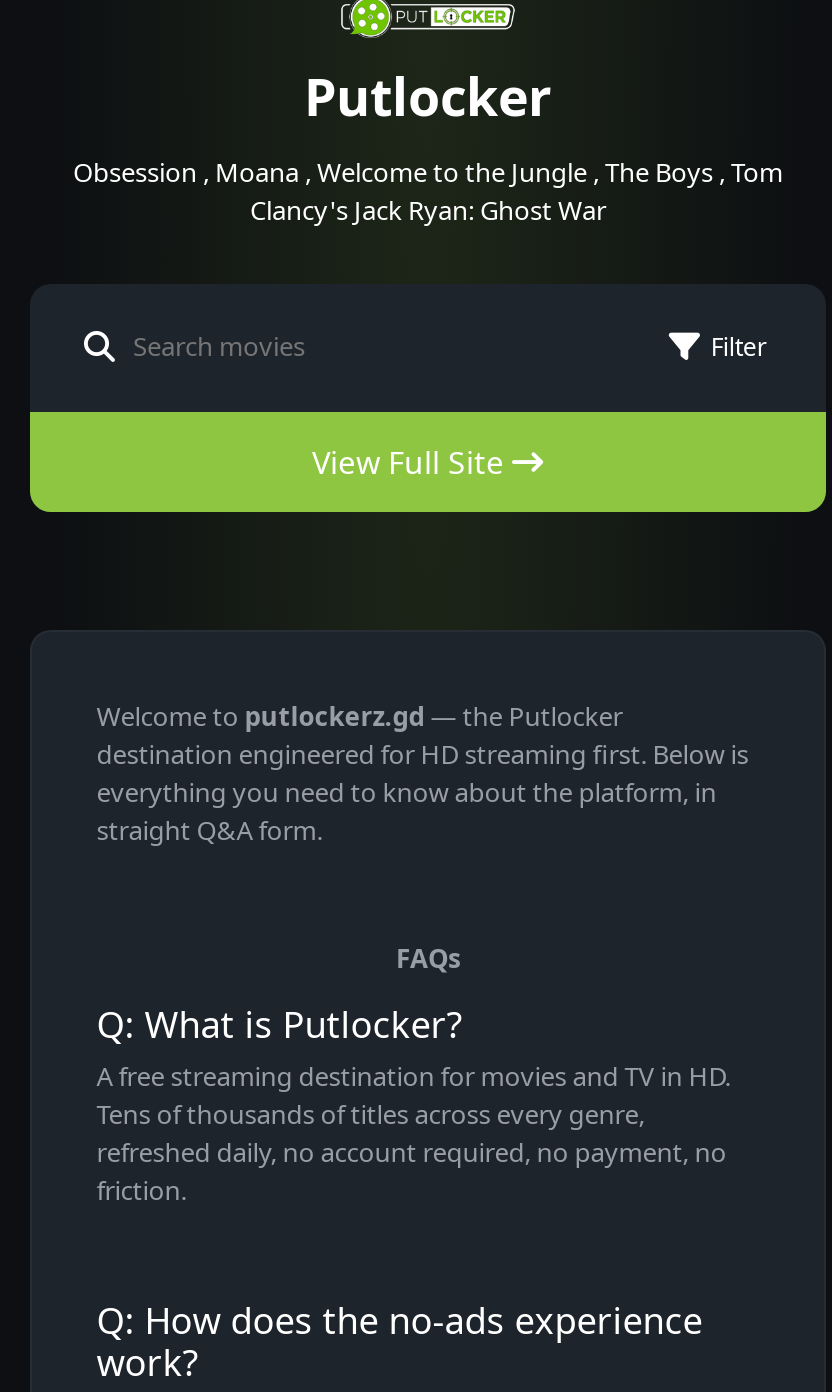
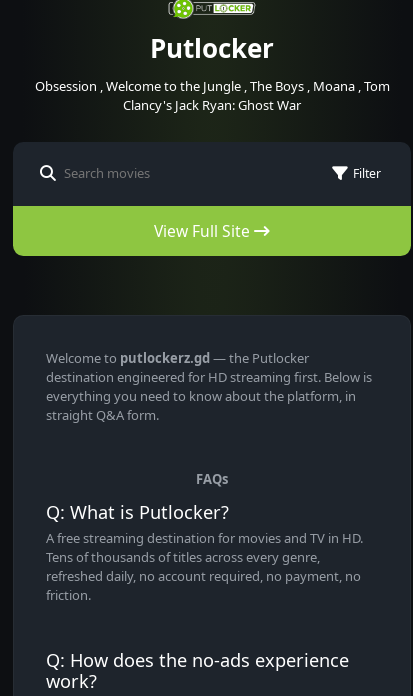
[73,153,783,189] Obsession, Moana, Welcome to the Jungle, The Boys, Tom -> [34,77,389,95] Obsession, Welcome to the Jungle, The Boys, Moana, Tom

